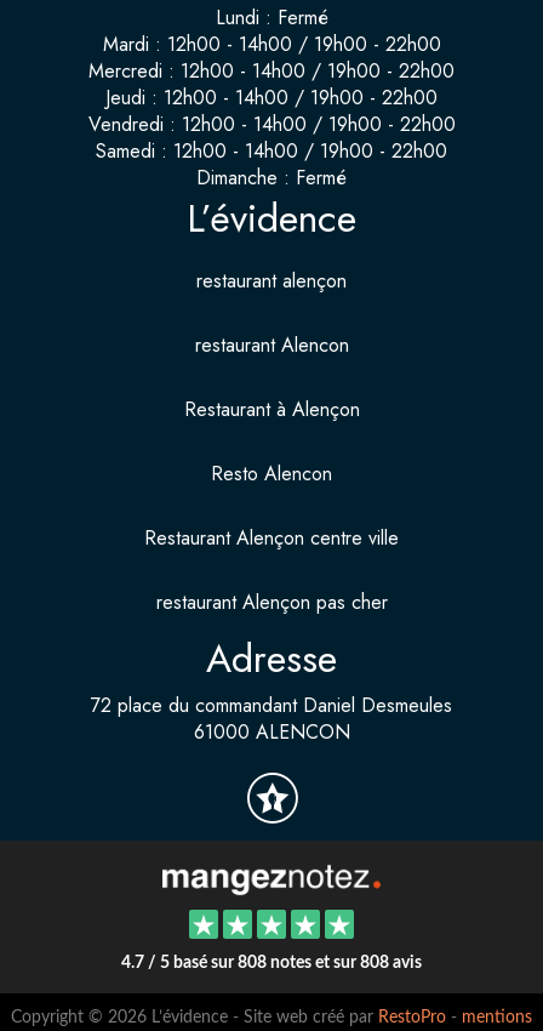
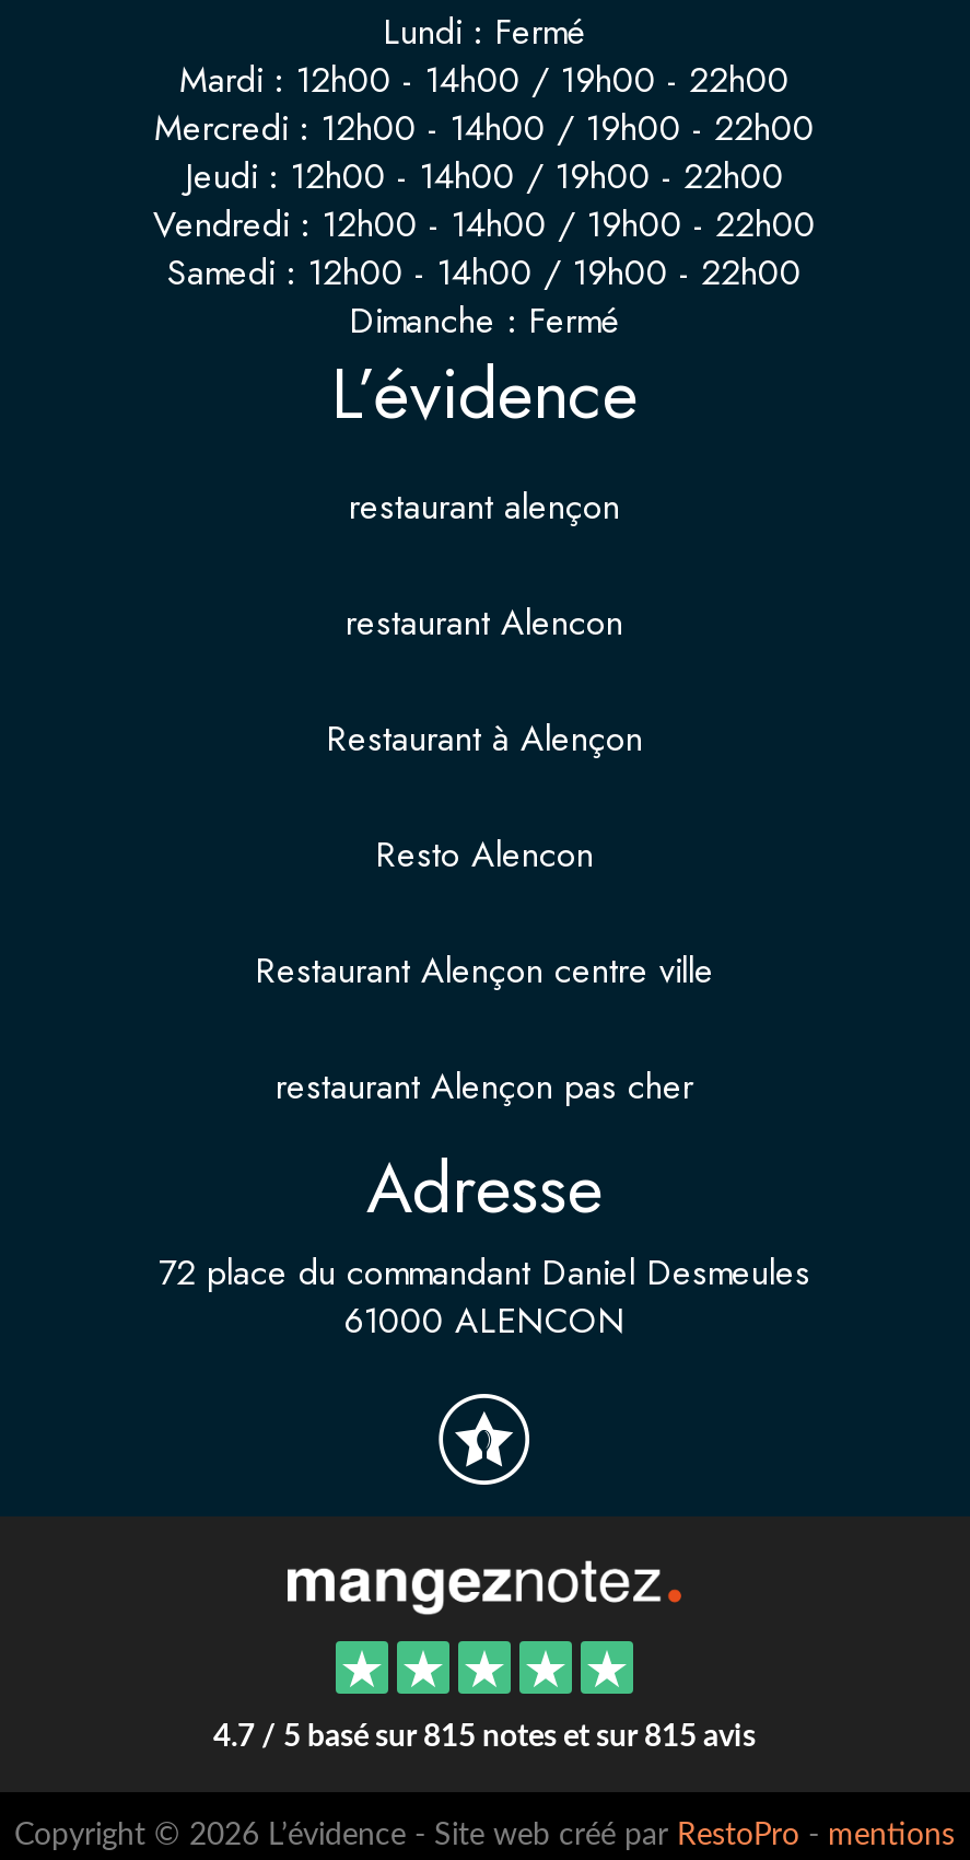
[121,955,422,972] 4.7 / 5 basé sur 808 notes et sur 808 avis -> [213,1722,756,1753] 4.7 / 5 basé sur 815 notes et sur 815 avis

